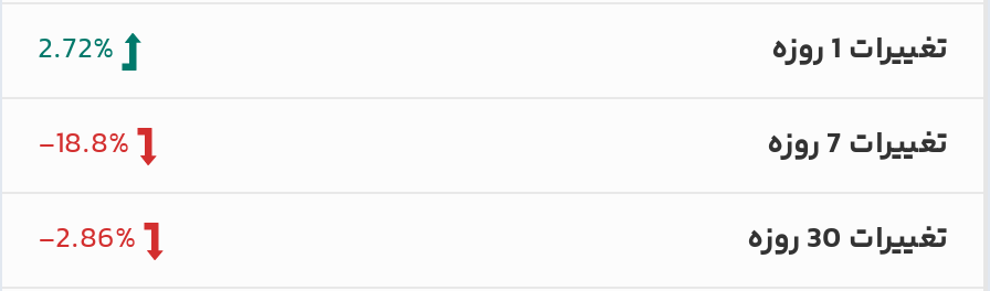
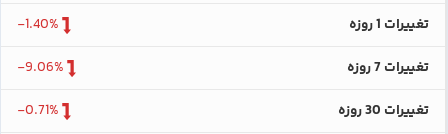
[38,27,115,75] 2.72% -> [17,14,59,36] -1.40%
[38,121,130,170] -18.8% -> [17,57,64,79] -9.06%
[38,216,137,265] -2.86% -> [17,100,59,122] -0.71%

